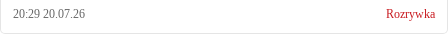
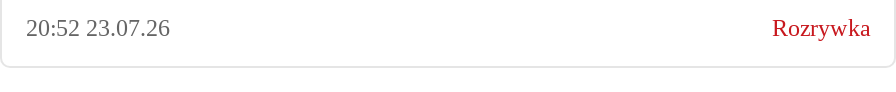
[13,7,85,21] 20:29 20.07.26 -> [26,14,170,42] 20:52 23.07.26

